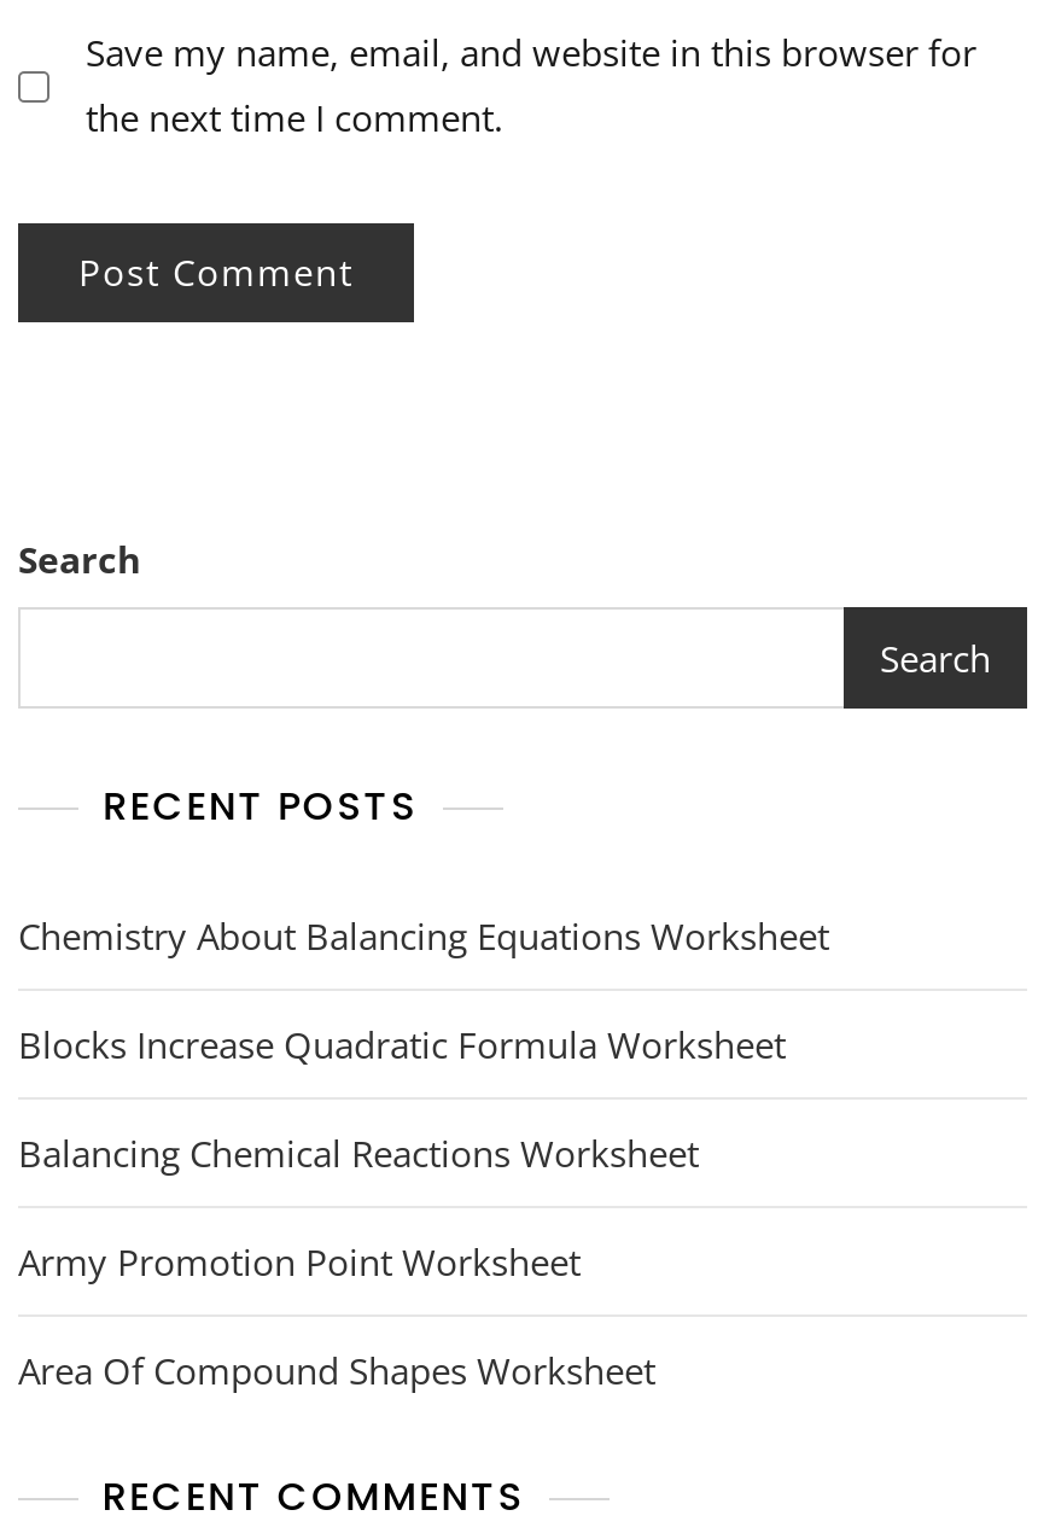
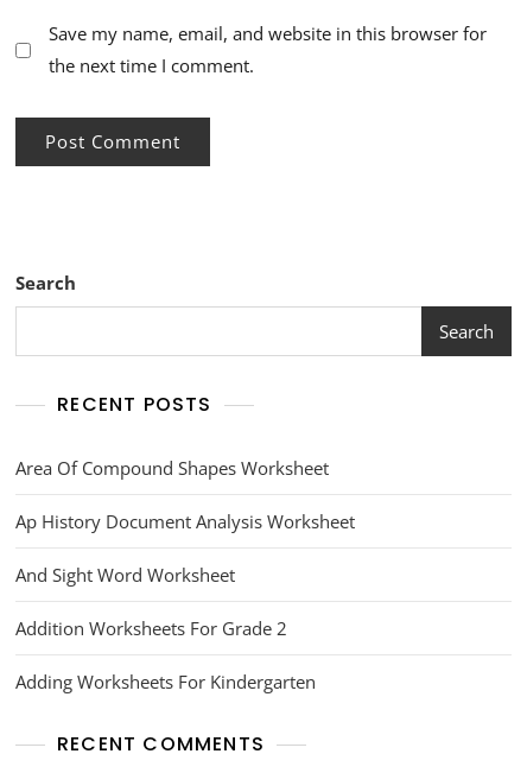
[18,913,829,1287] Chemistry About Balancing Equations Worksheet | Blocks Increase Quadratic Formula Worksheet | Balancing Chemical Reactions Worksheet | Army Promotion Point Worksheet -> none
moved [18,1347,655,1395] -> [15,457,329,480]: Area Of Compound Shapes Worksheet
none -> [15,510,355,694] Ap History Document Analysis Worksheet | And Sight Word Worksheet | Addition Worksheets For Grade 2 | Adding Worksheets For Kindergarten

